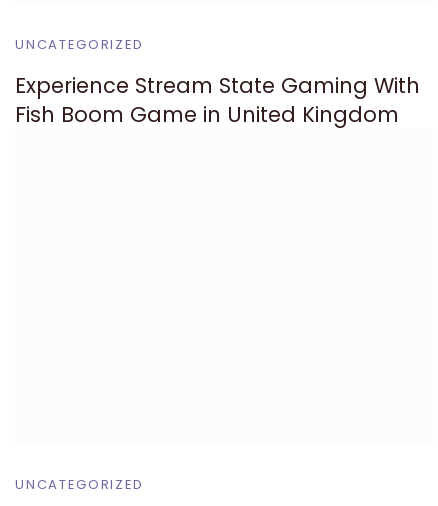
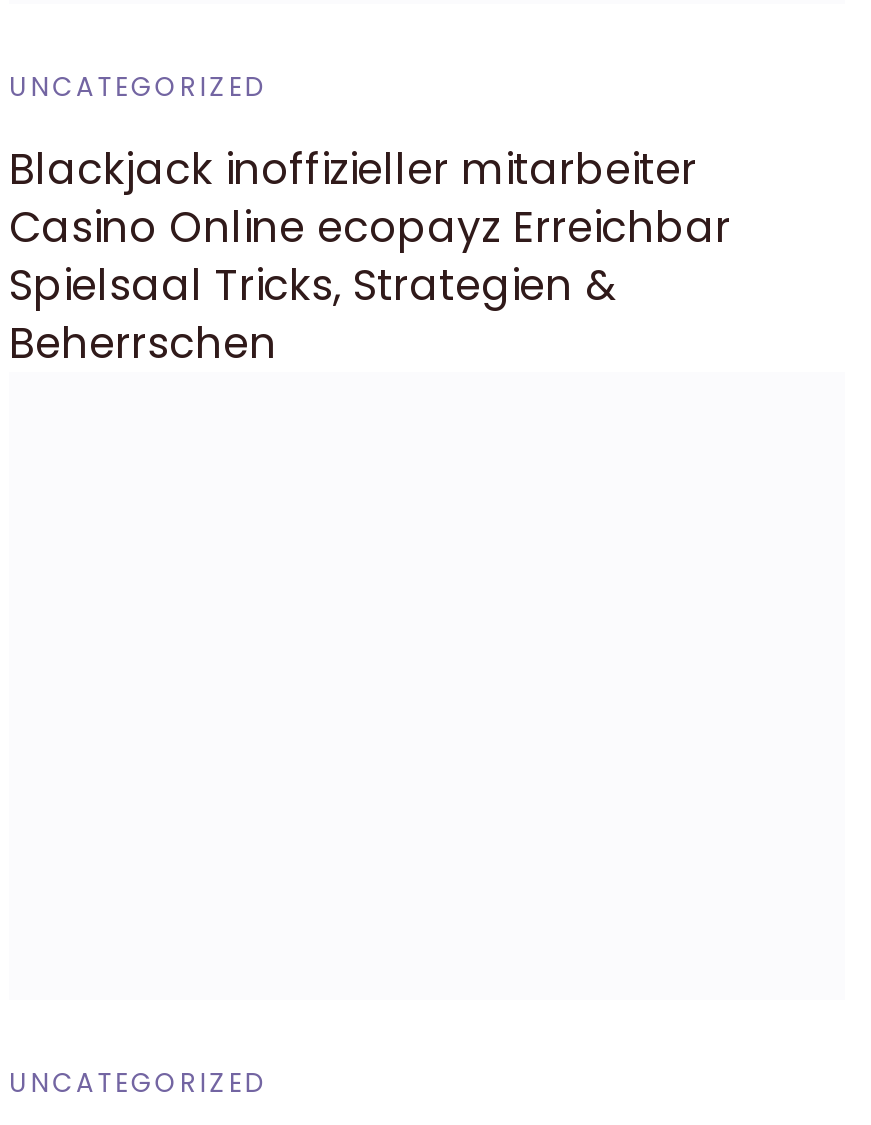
[15,71,420,129] Experience Stream State Gaming With | Fish Boom Game in United Kingdom -> [9,140,731,372] Blackjack inoffizieller mitarbeiter | Casino Online ecopayz Erreichbar | Spielsaal Tricks, Strategien & | Beherrschen

